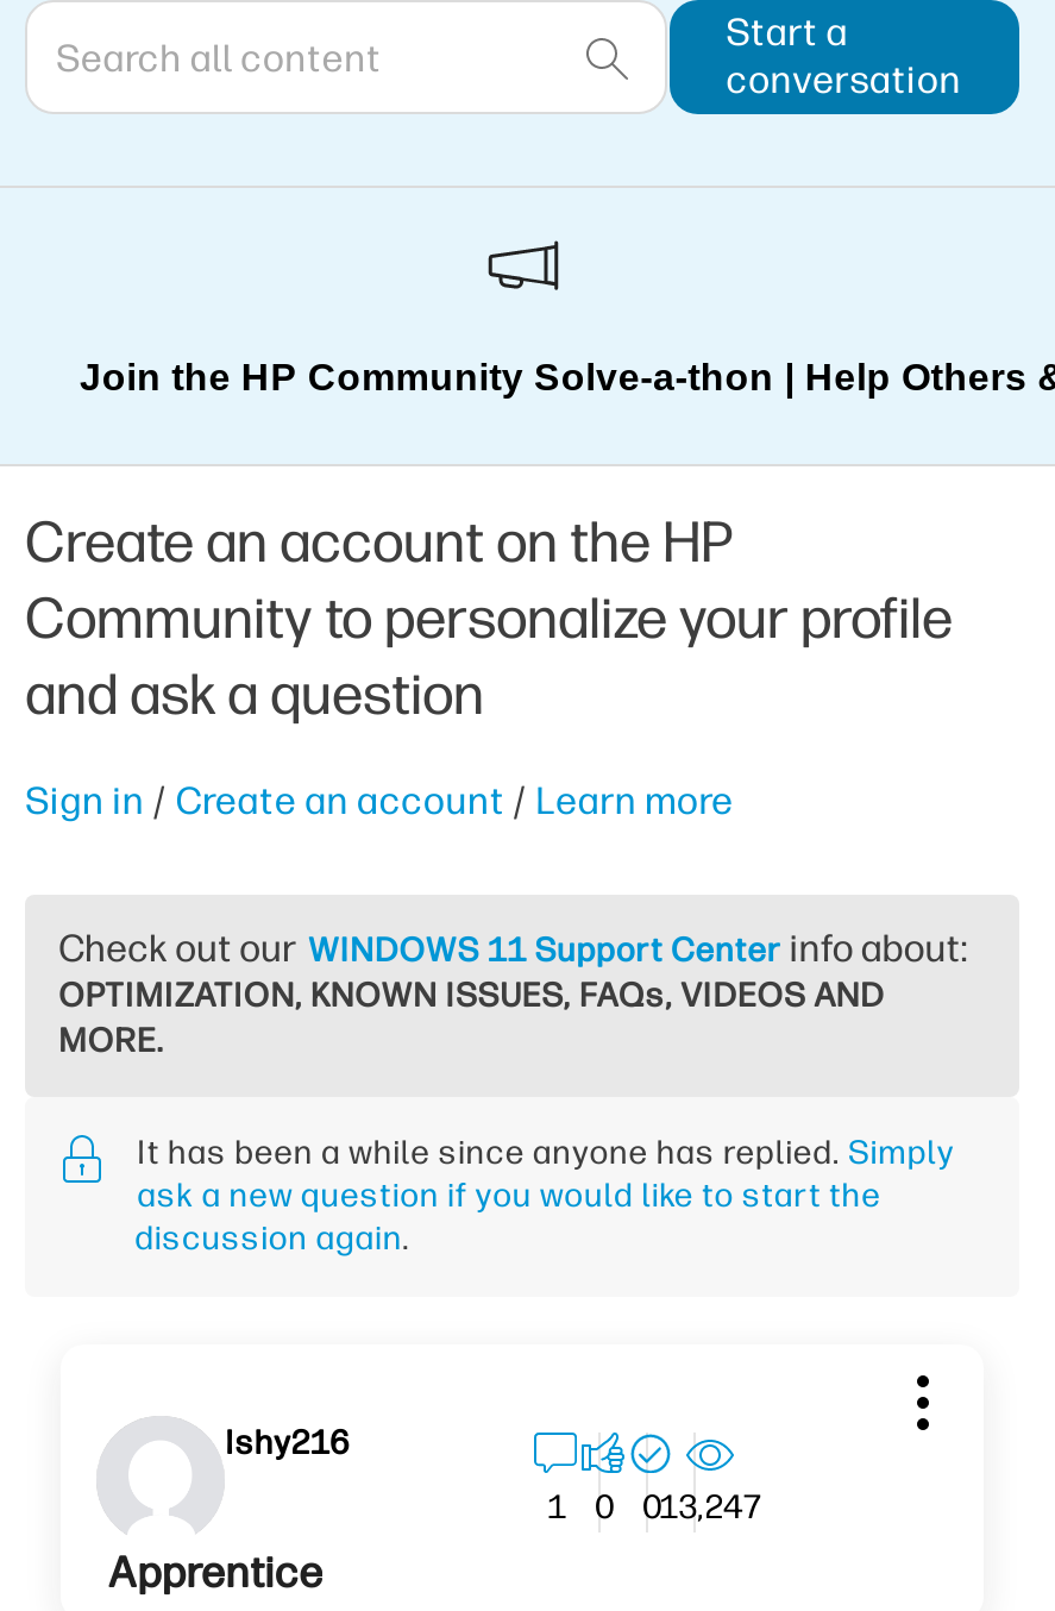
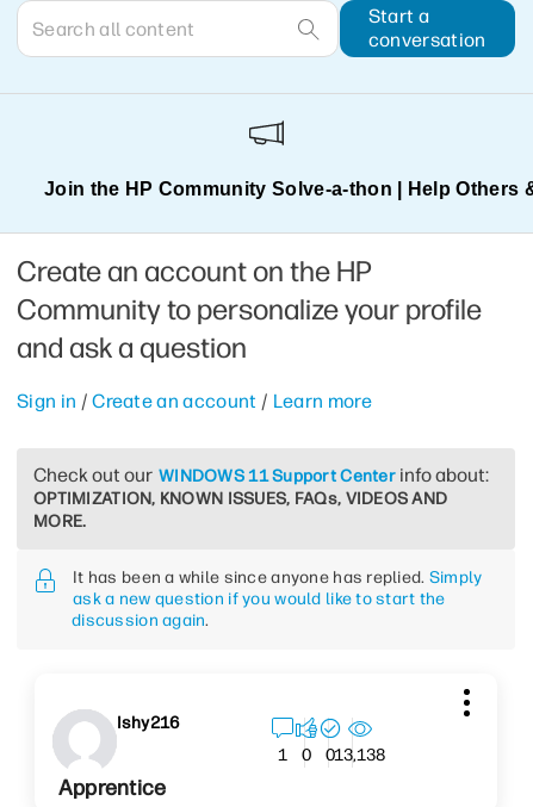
[547,1486,761,1528] 1 0 013,247 -> [278,744,386,765] 1 0 013,138

